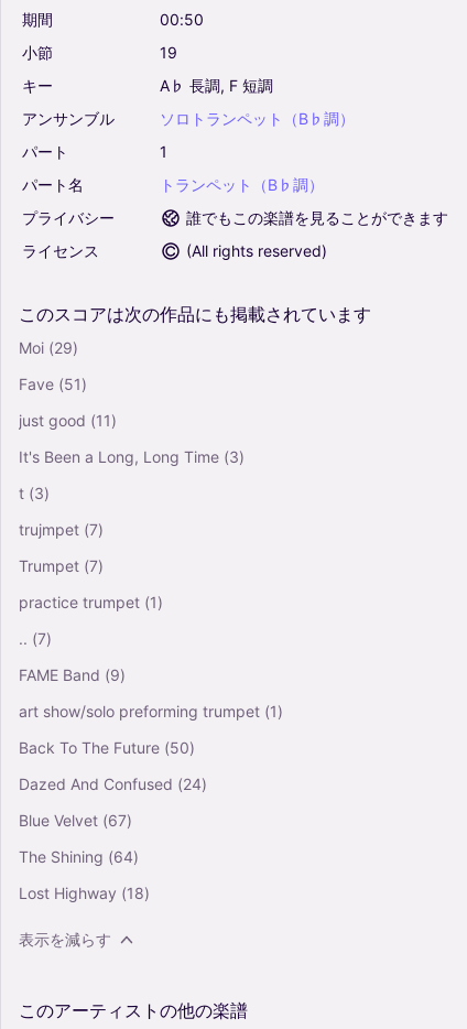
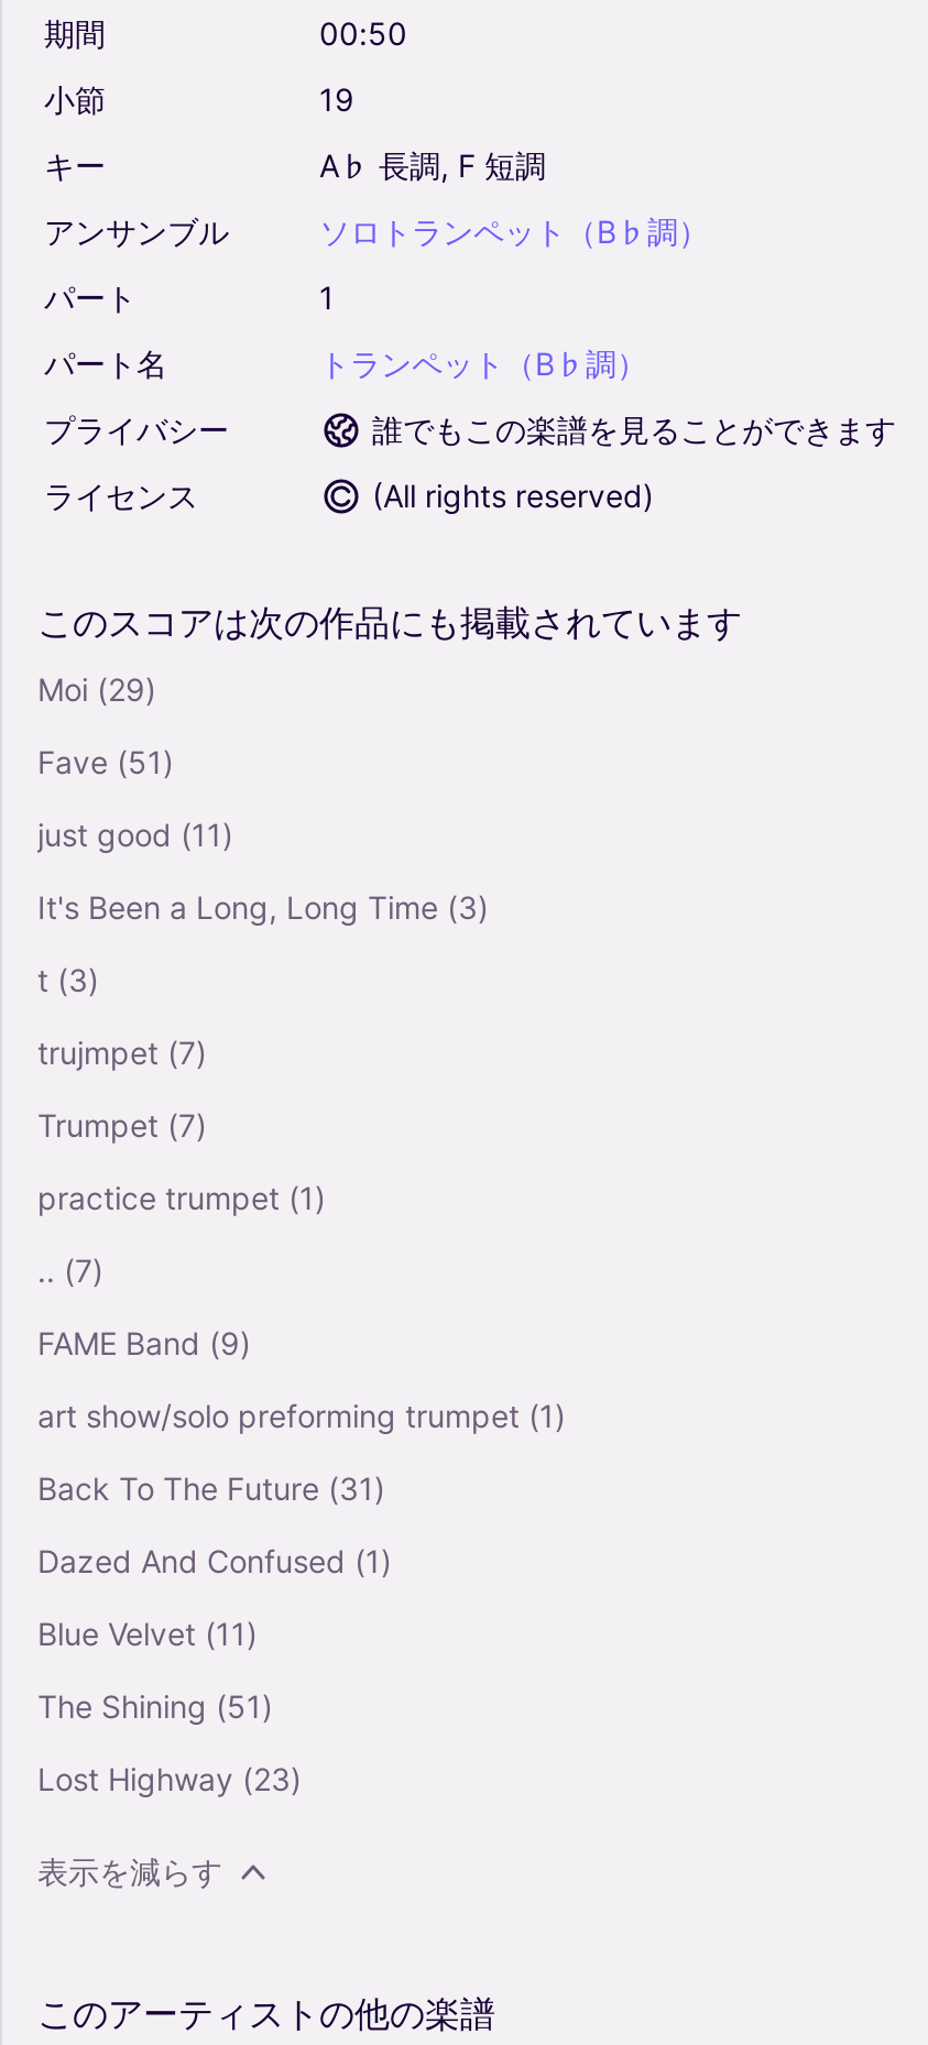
[19,738,195,756] Back To The Future (50) -> [37,1468,385,1506] Back To The Future (31)
[19,774,207,793] Dazed And Confused (24) -> [37,1541,392,1578] Dazed And Confused (1)
[19,810,132,829] Blue Velvet (67) -> [37,1614,258,1651] Blue Velvet (11)
[19,847,139,865] The Shining (64) -> [37,1686,273,1724] The Shining (51)
[19,883,150,902] Lost Highway (18) -> [37,1759,302,1796] Lost Highway (23)

